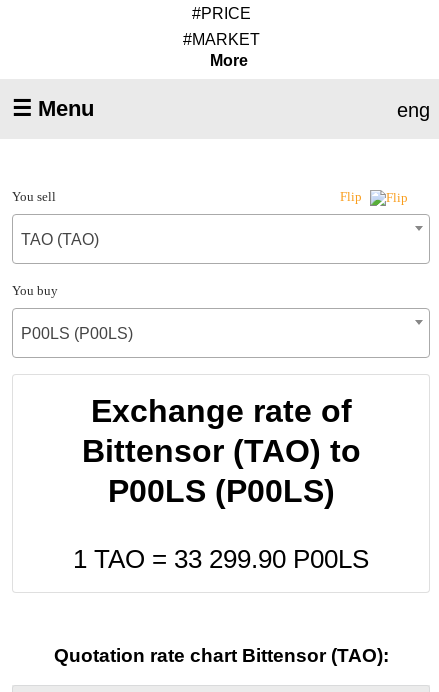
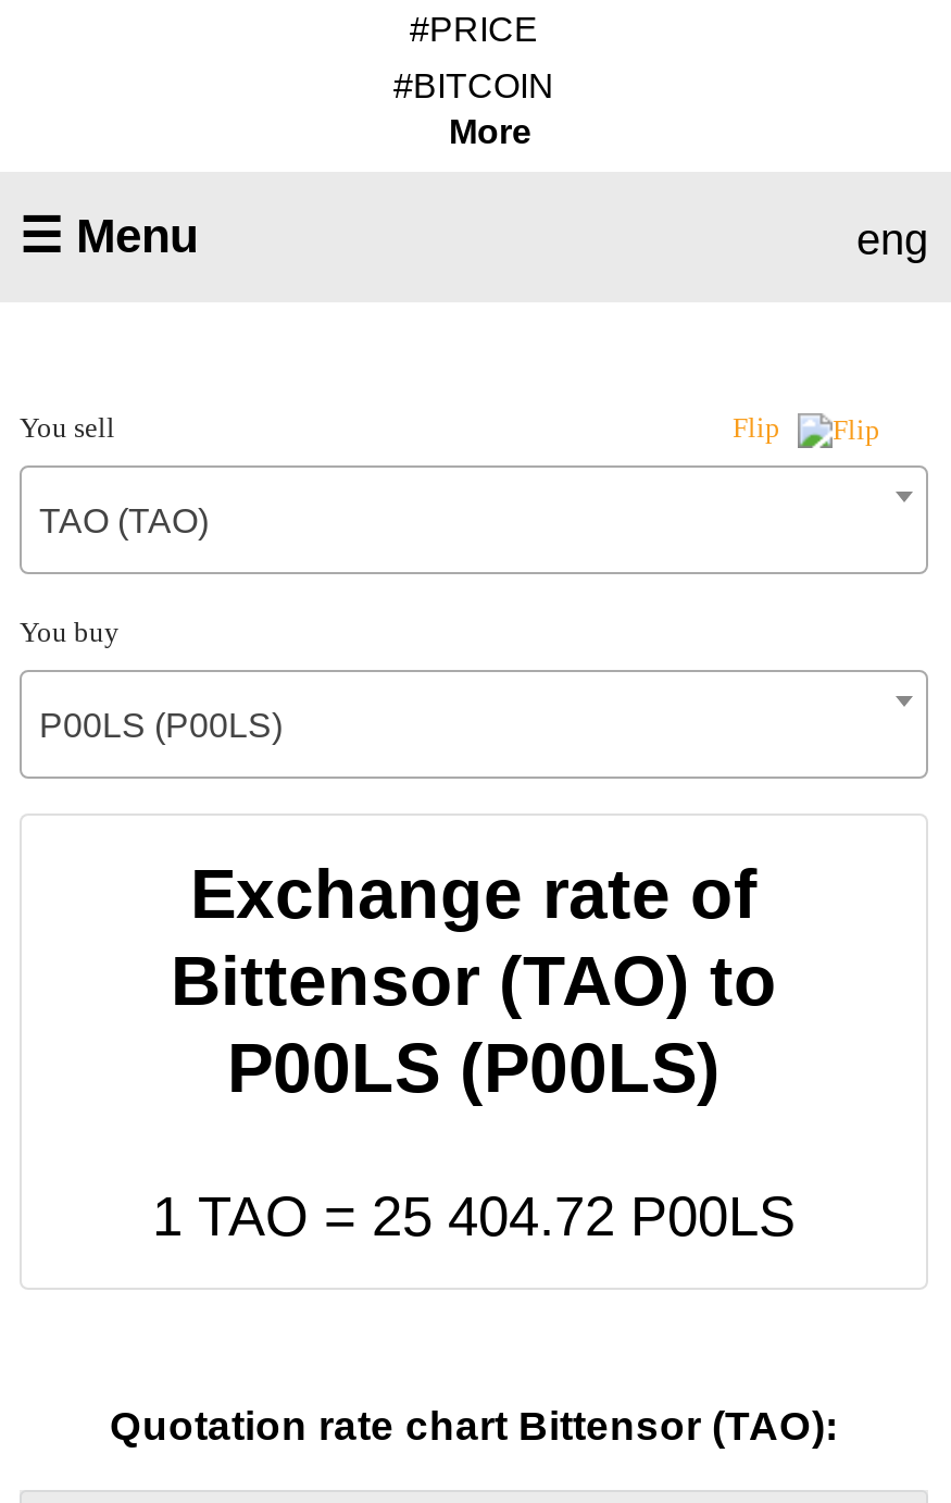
[182,31,259,48] #MARKET -> [393,67,554,104] #BITCOIN
[73,545,369,573] 1 TAO = 33 299.90 P00LS -> [152,1185,796,1246] 1 TAO = 25 404.72 P00LS

